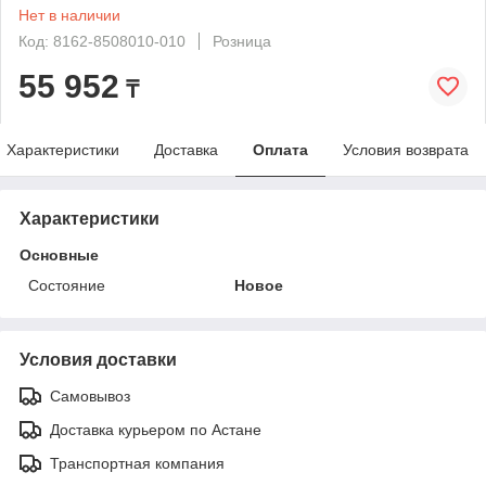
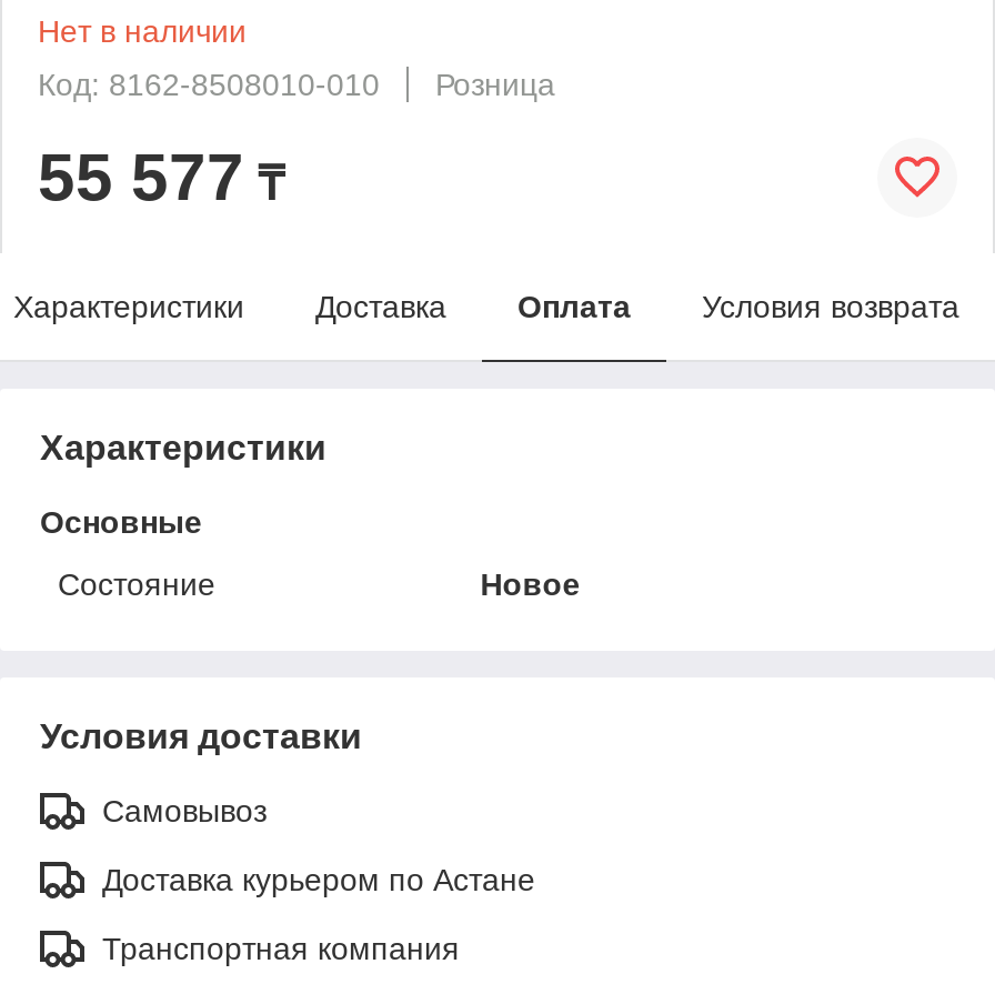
[18,68,139,104] 55 952 ₸ -> [38,140,284,213] 55 577 ₸

